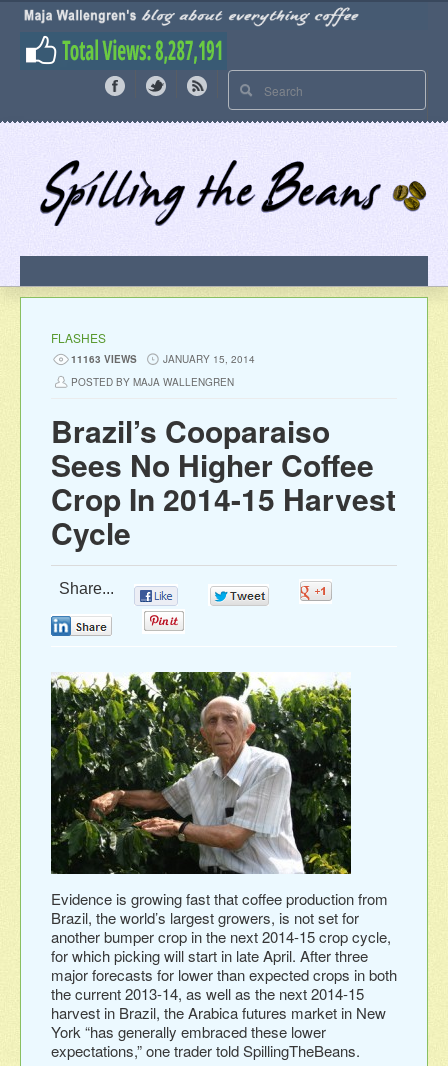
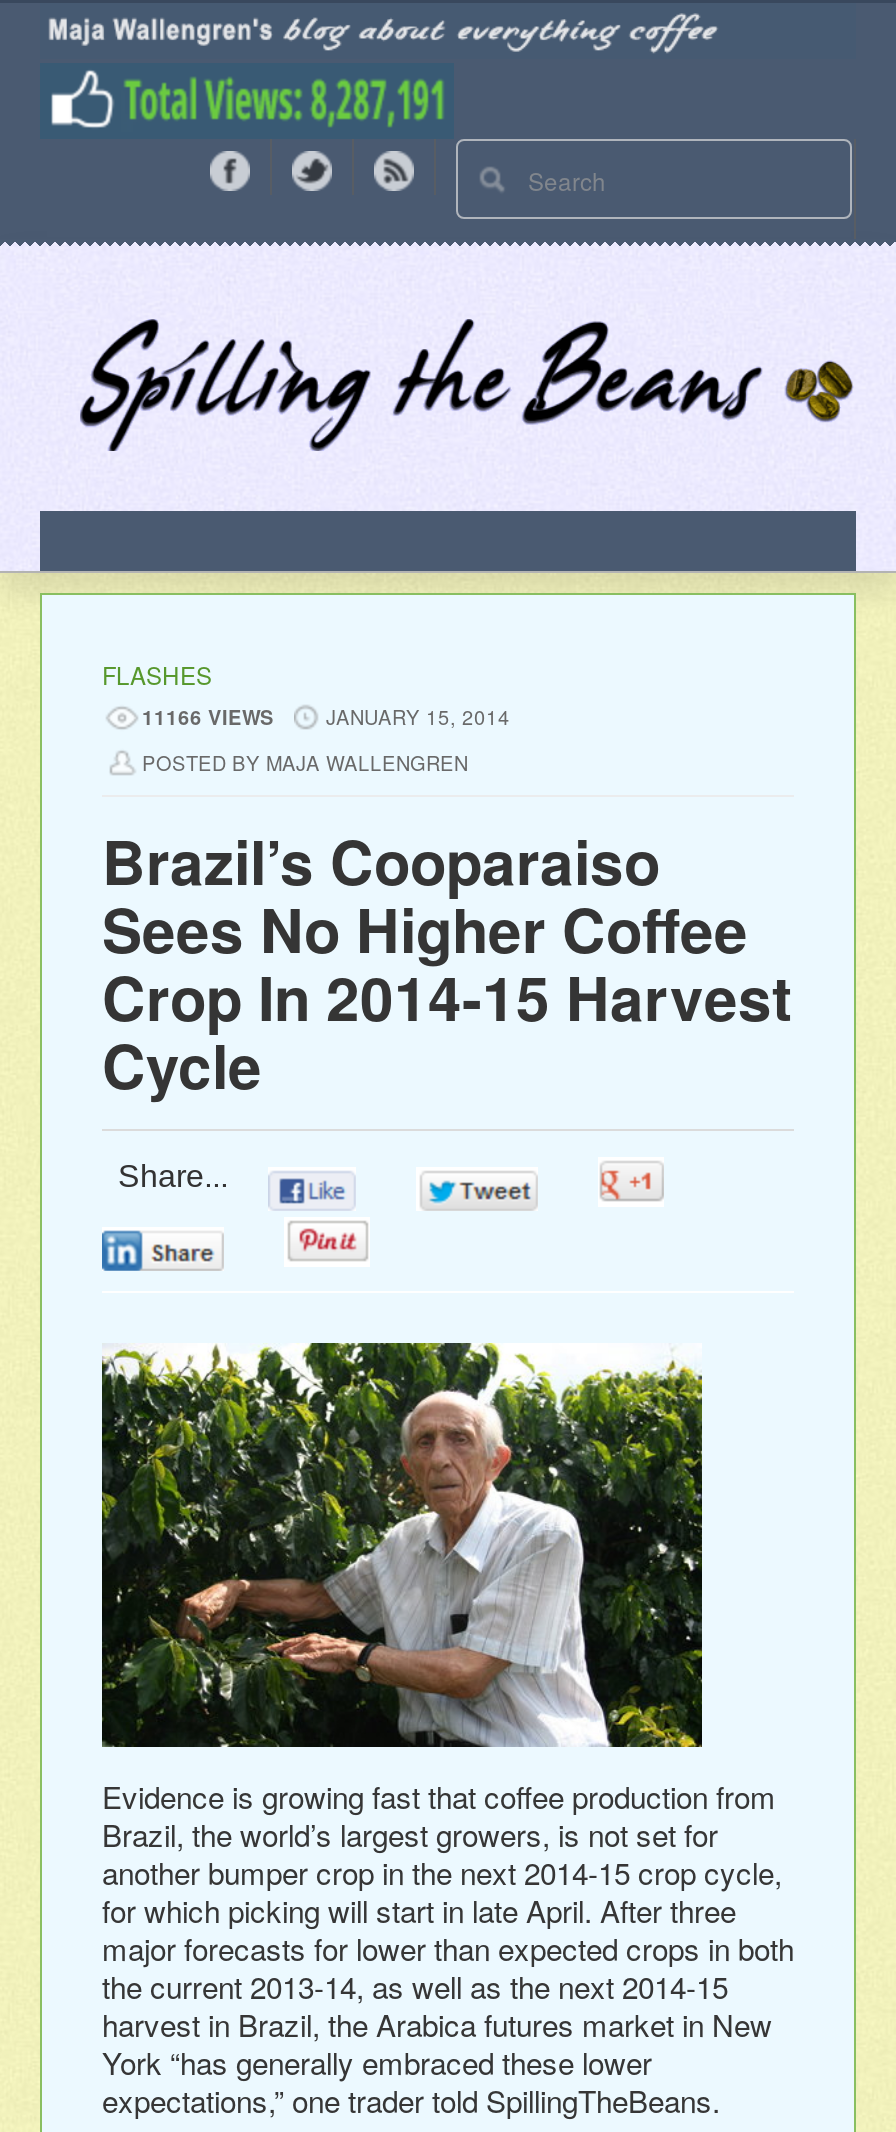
[71,352,255,366] 11163 VIEWS JANUARY 15, 2014 -> [142,702,510,730] 11166 VIEWS JANUARY 15, 2014

